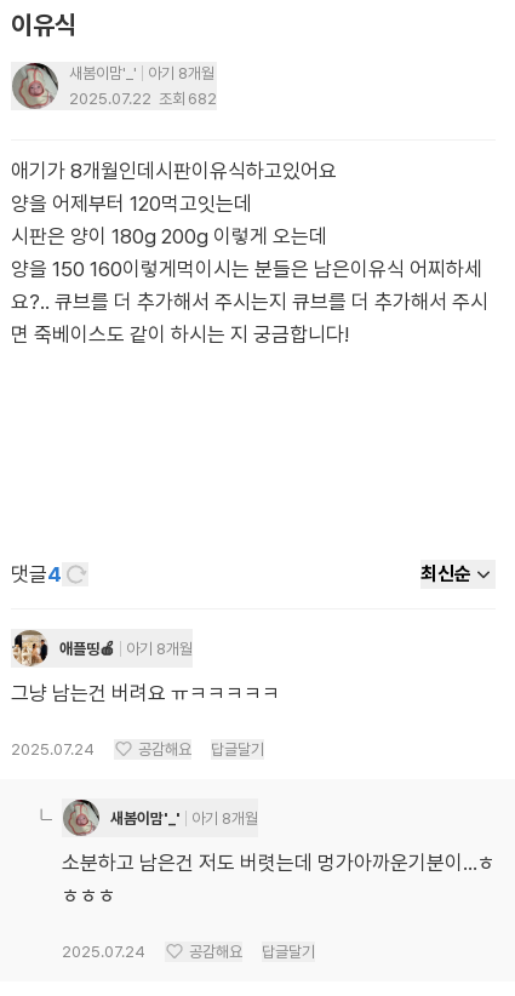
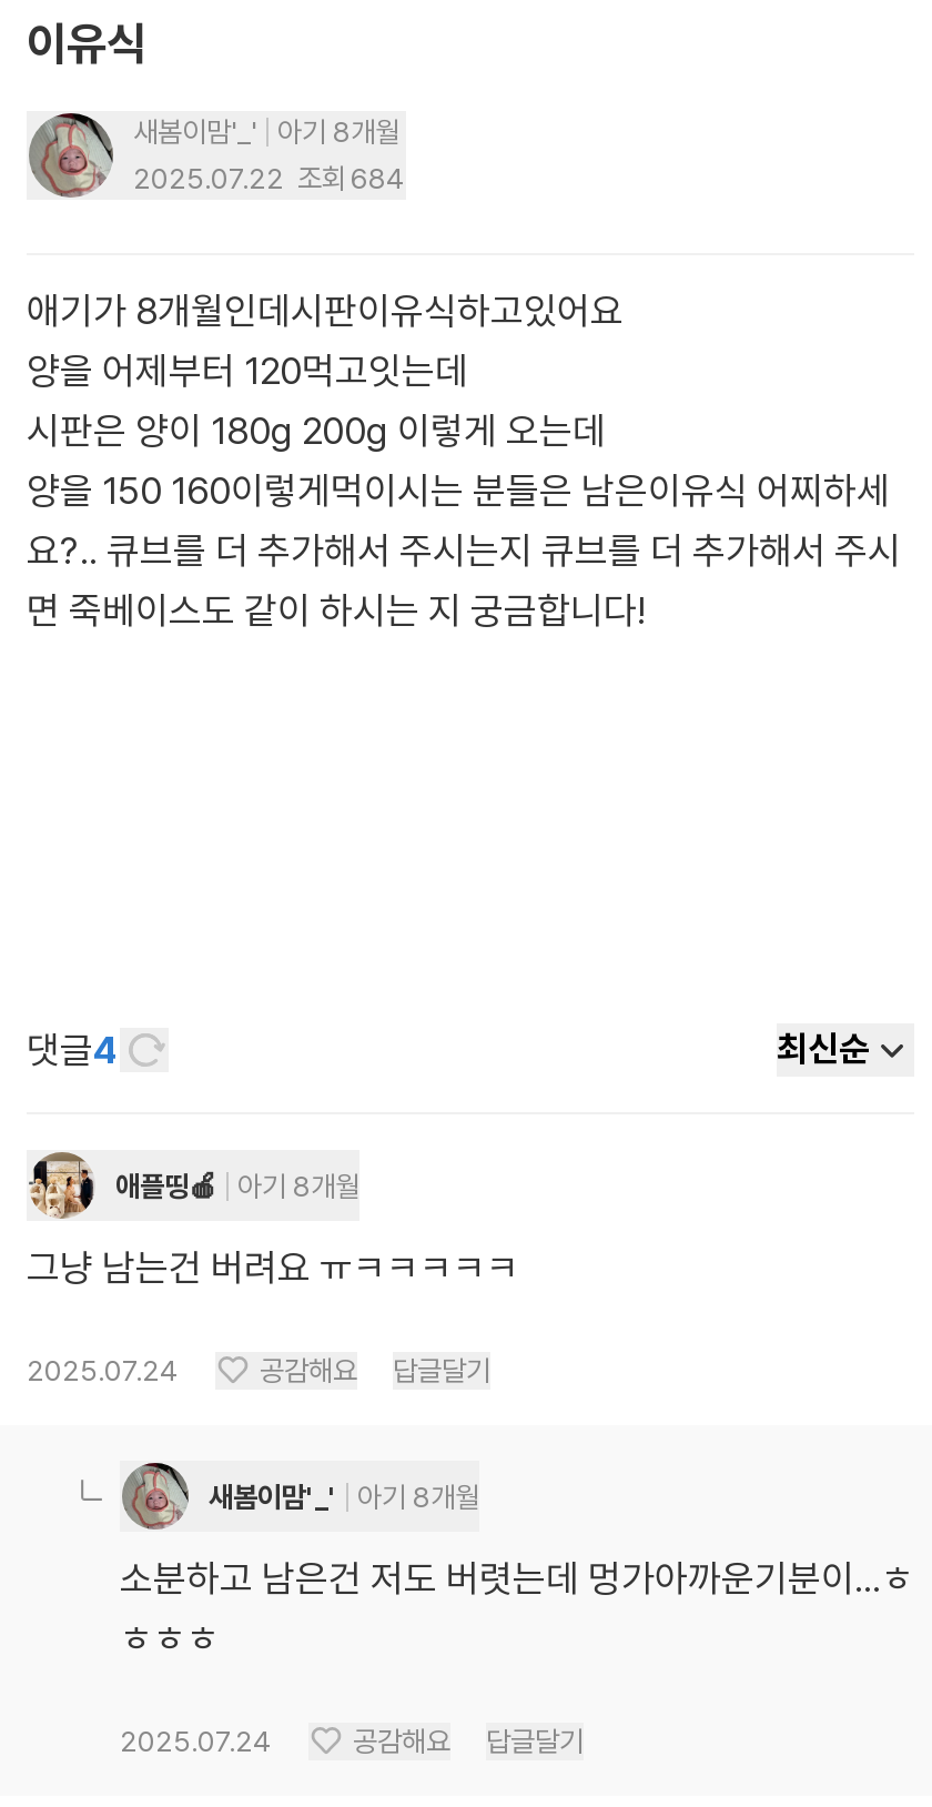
[69,90,217,108] 2025.07.22 조회 682 -> [133,162,406,195] 2025.07.22 조회 684

